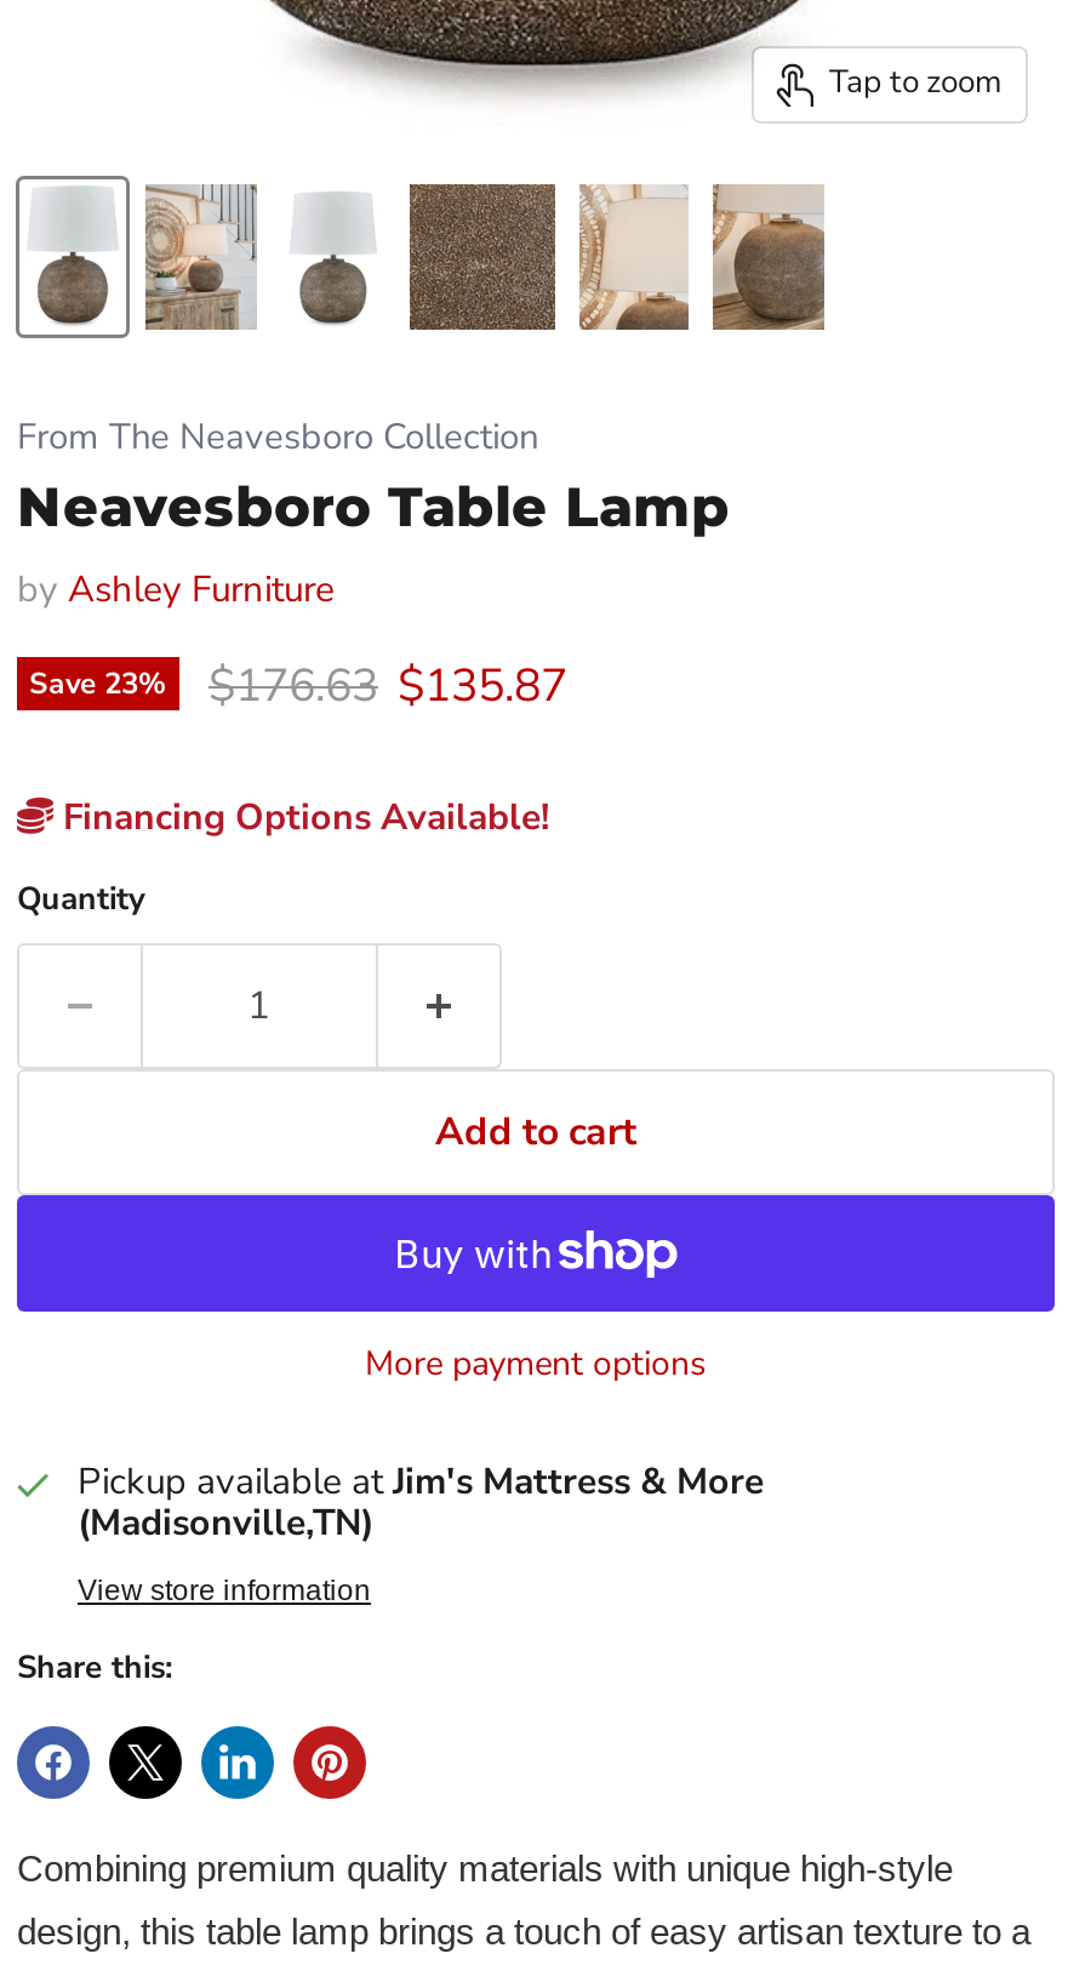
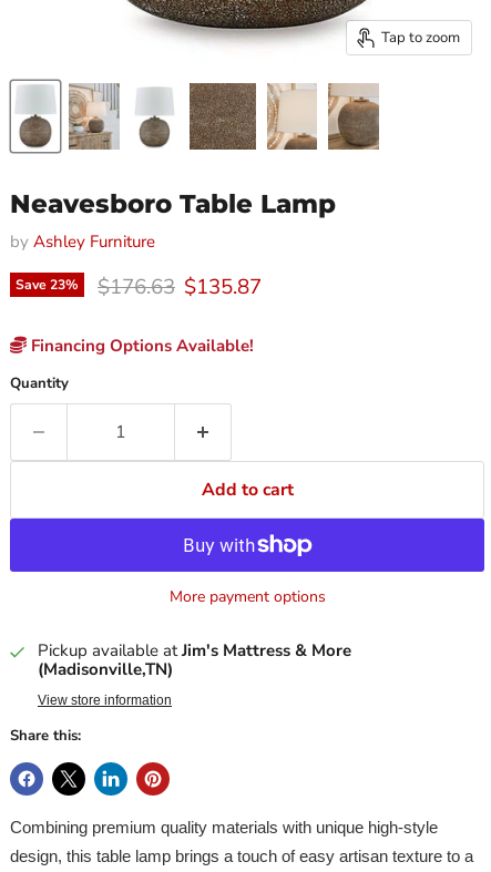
[17,411,538,459] From The Neavesboro Collection -> none

